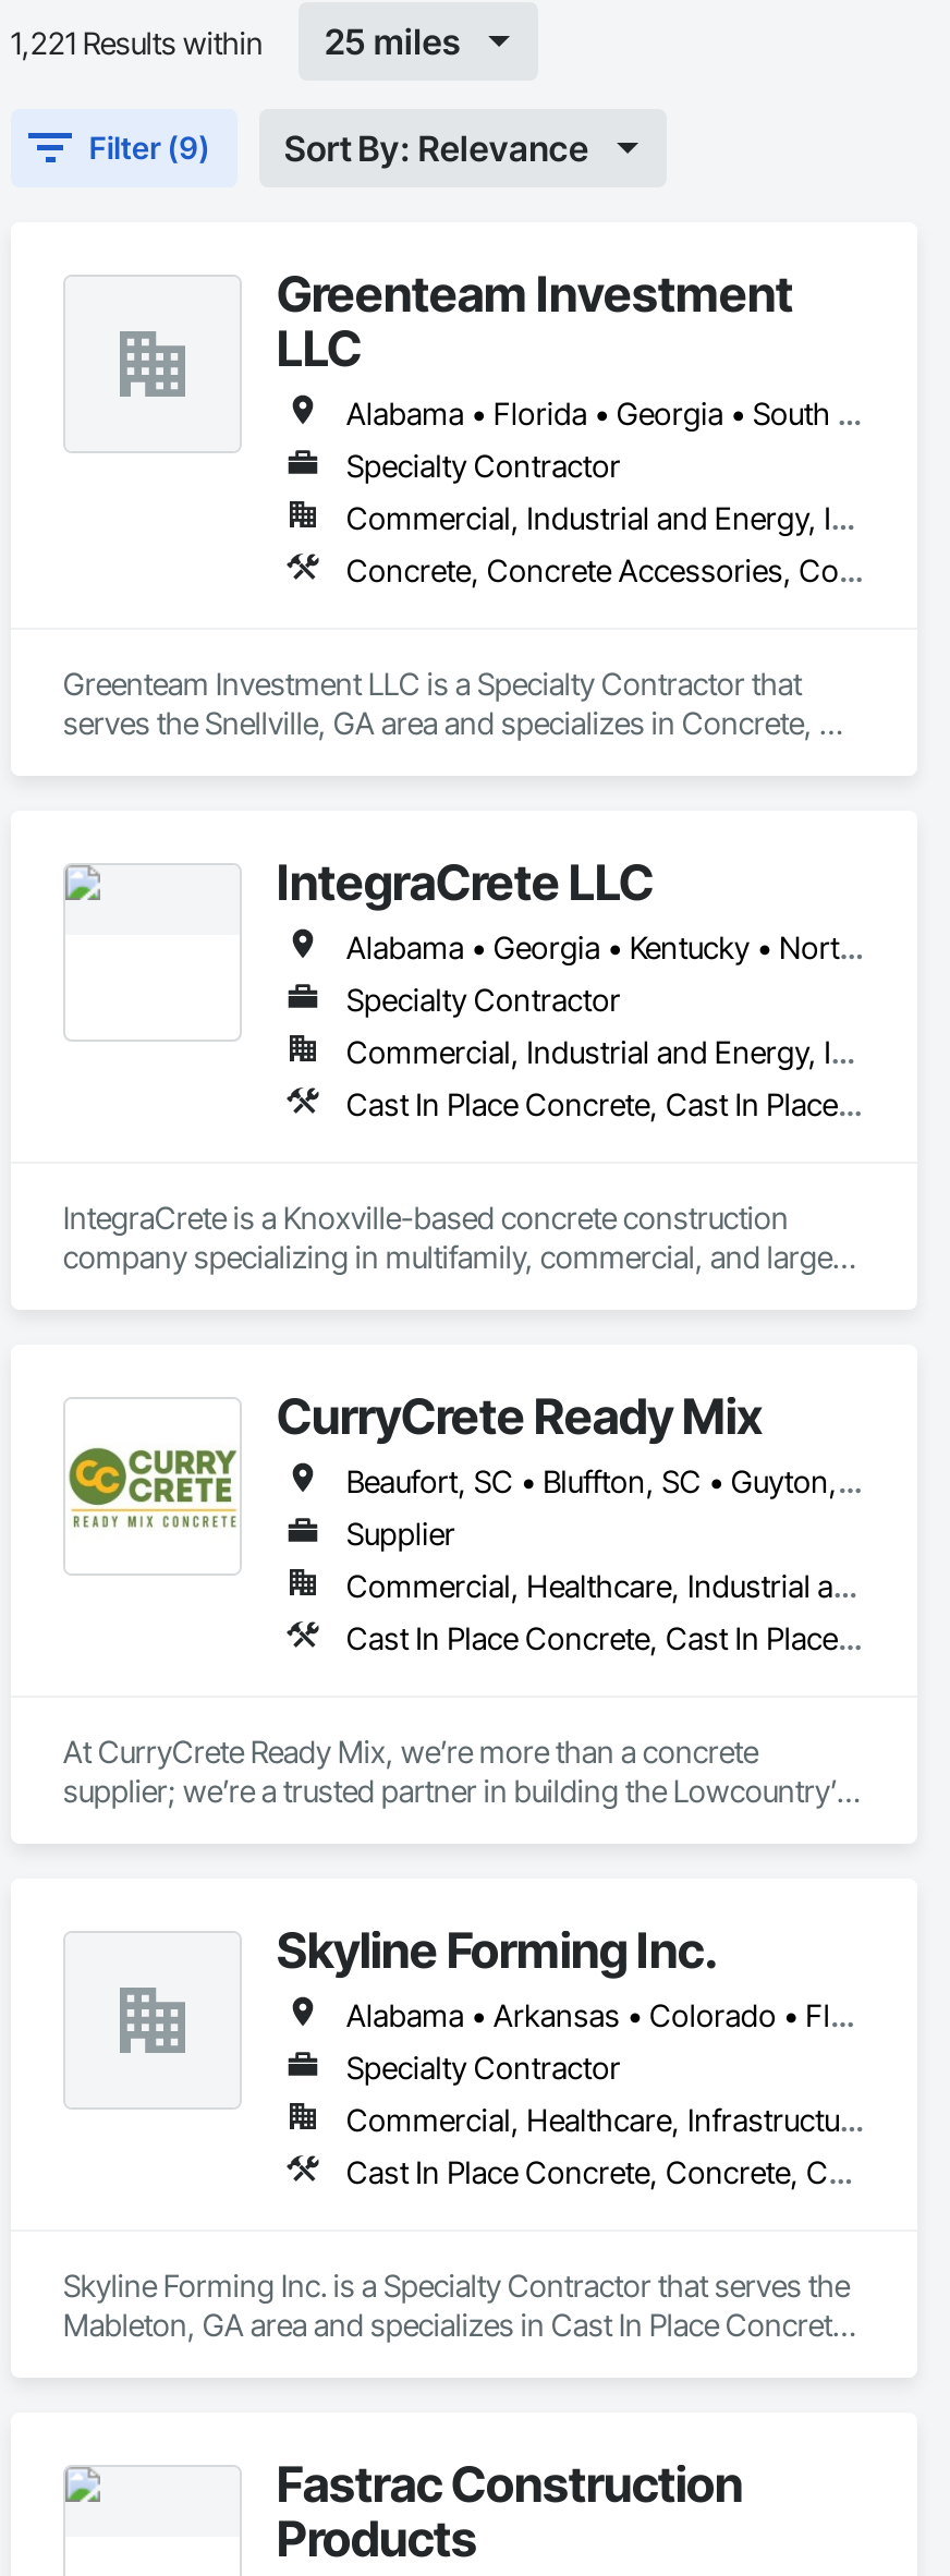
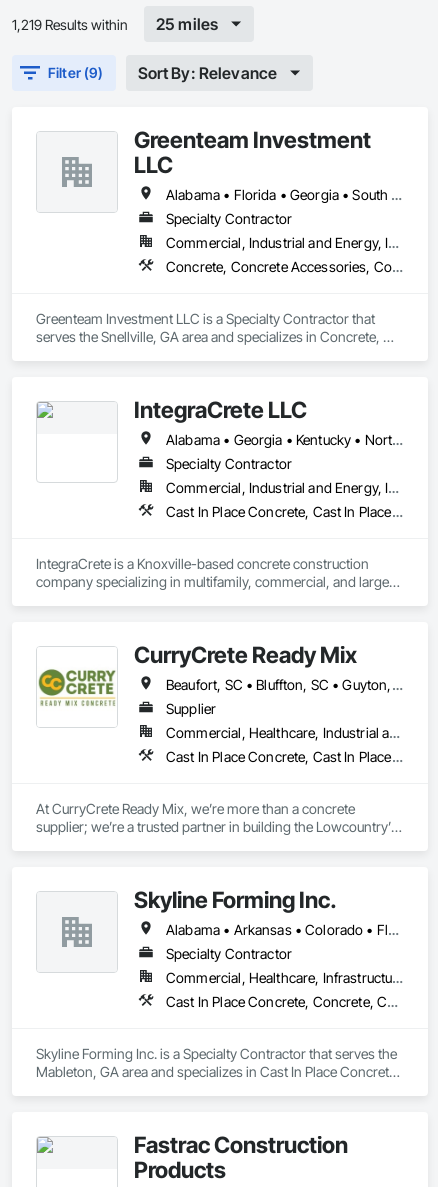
[11,23,264,60] 1,221 Results within -> [12,15,128,32] 1,219 Results within

